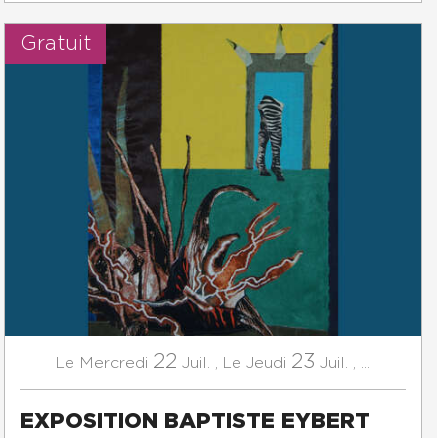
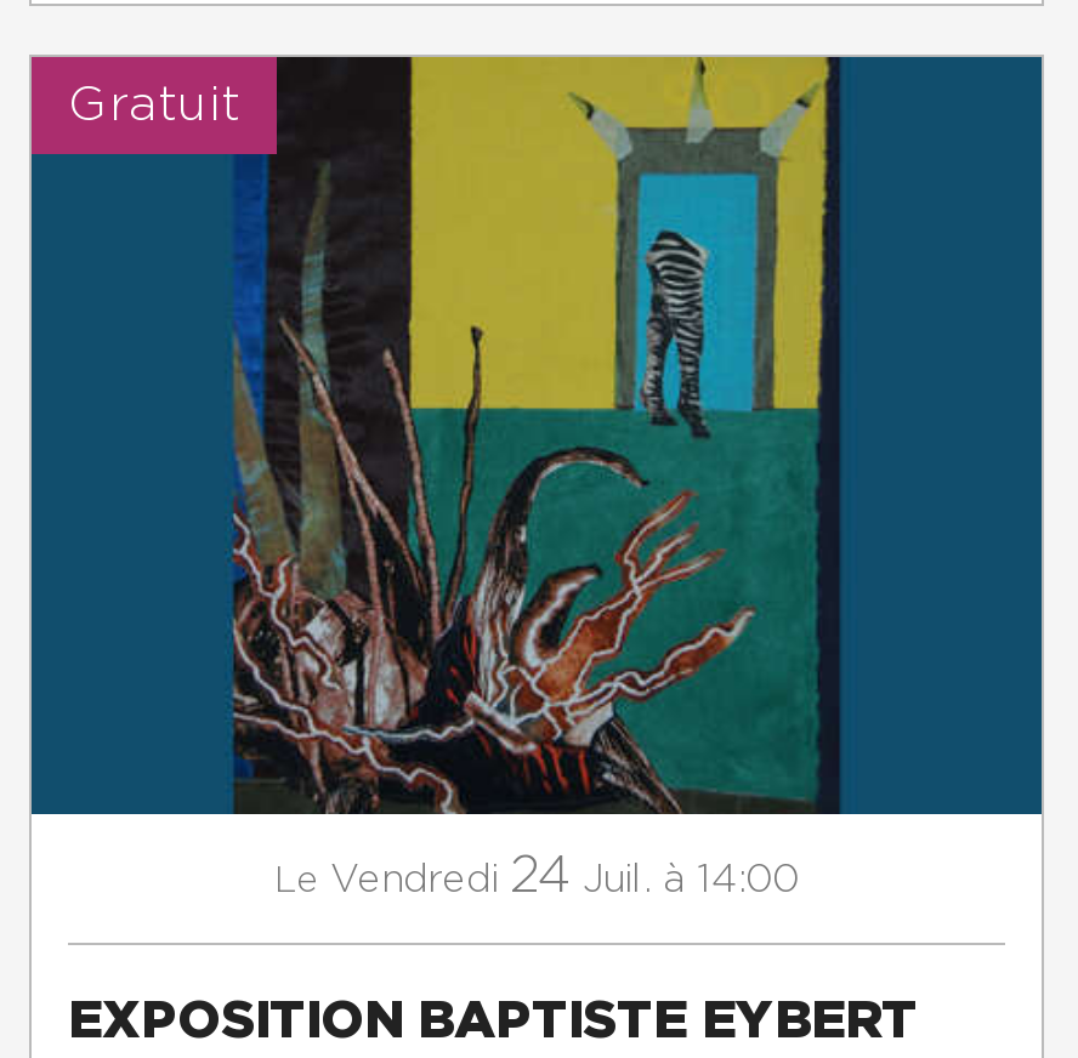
[56,351,370,372] Le Mercredi 22 Juil., Le Jeudi 23 Juil.,... -> [274,851,799,902] Le Vendredi 24 Juil. à 14:00

